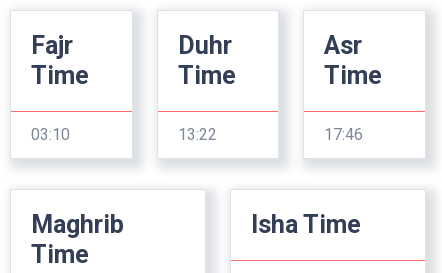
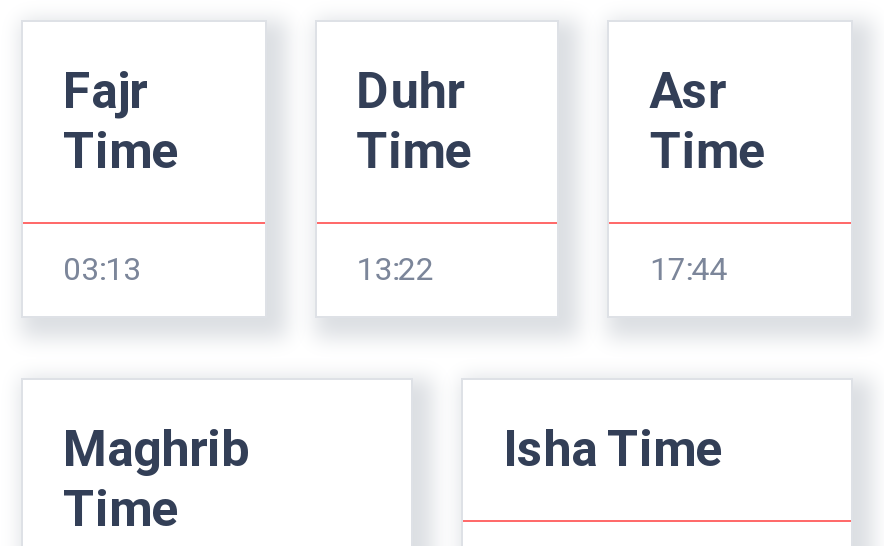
[31,125,70,144] 03:10 -> [63,250,141,288] 03:13
[324,125,363,144] 17:46 -> [650,250,728,288] 17:44

